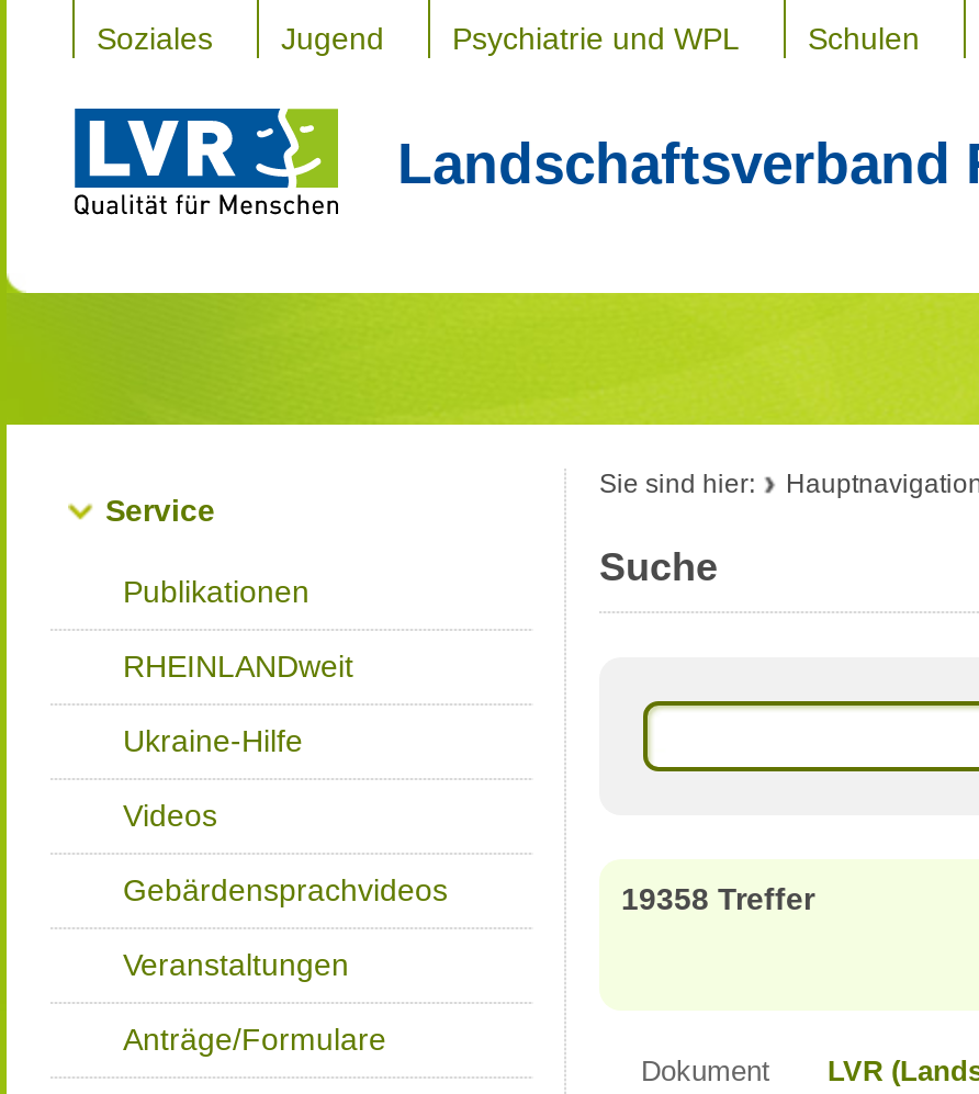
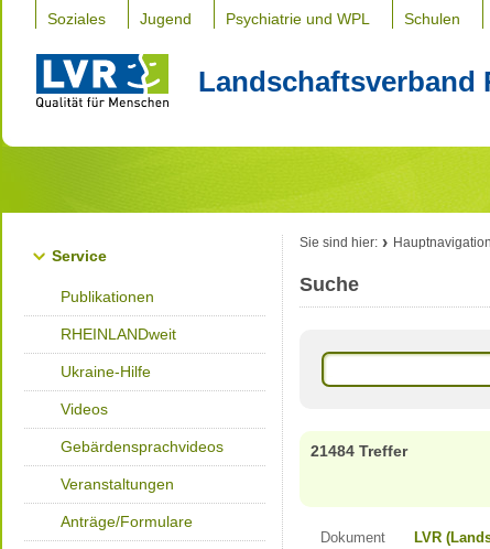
[621,881,814,916] 19358 Treffer -> [311,442,407,460] 21484 Treffer

